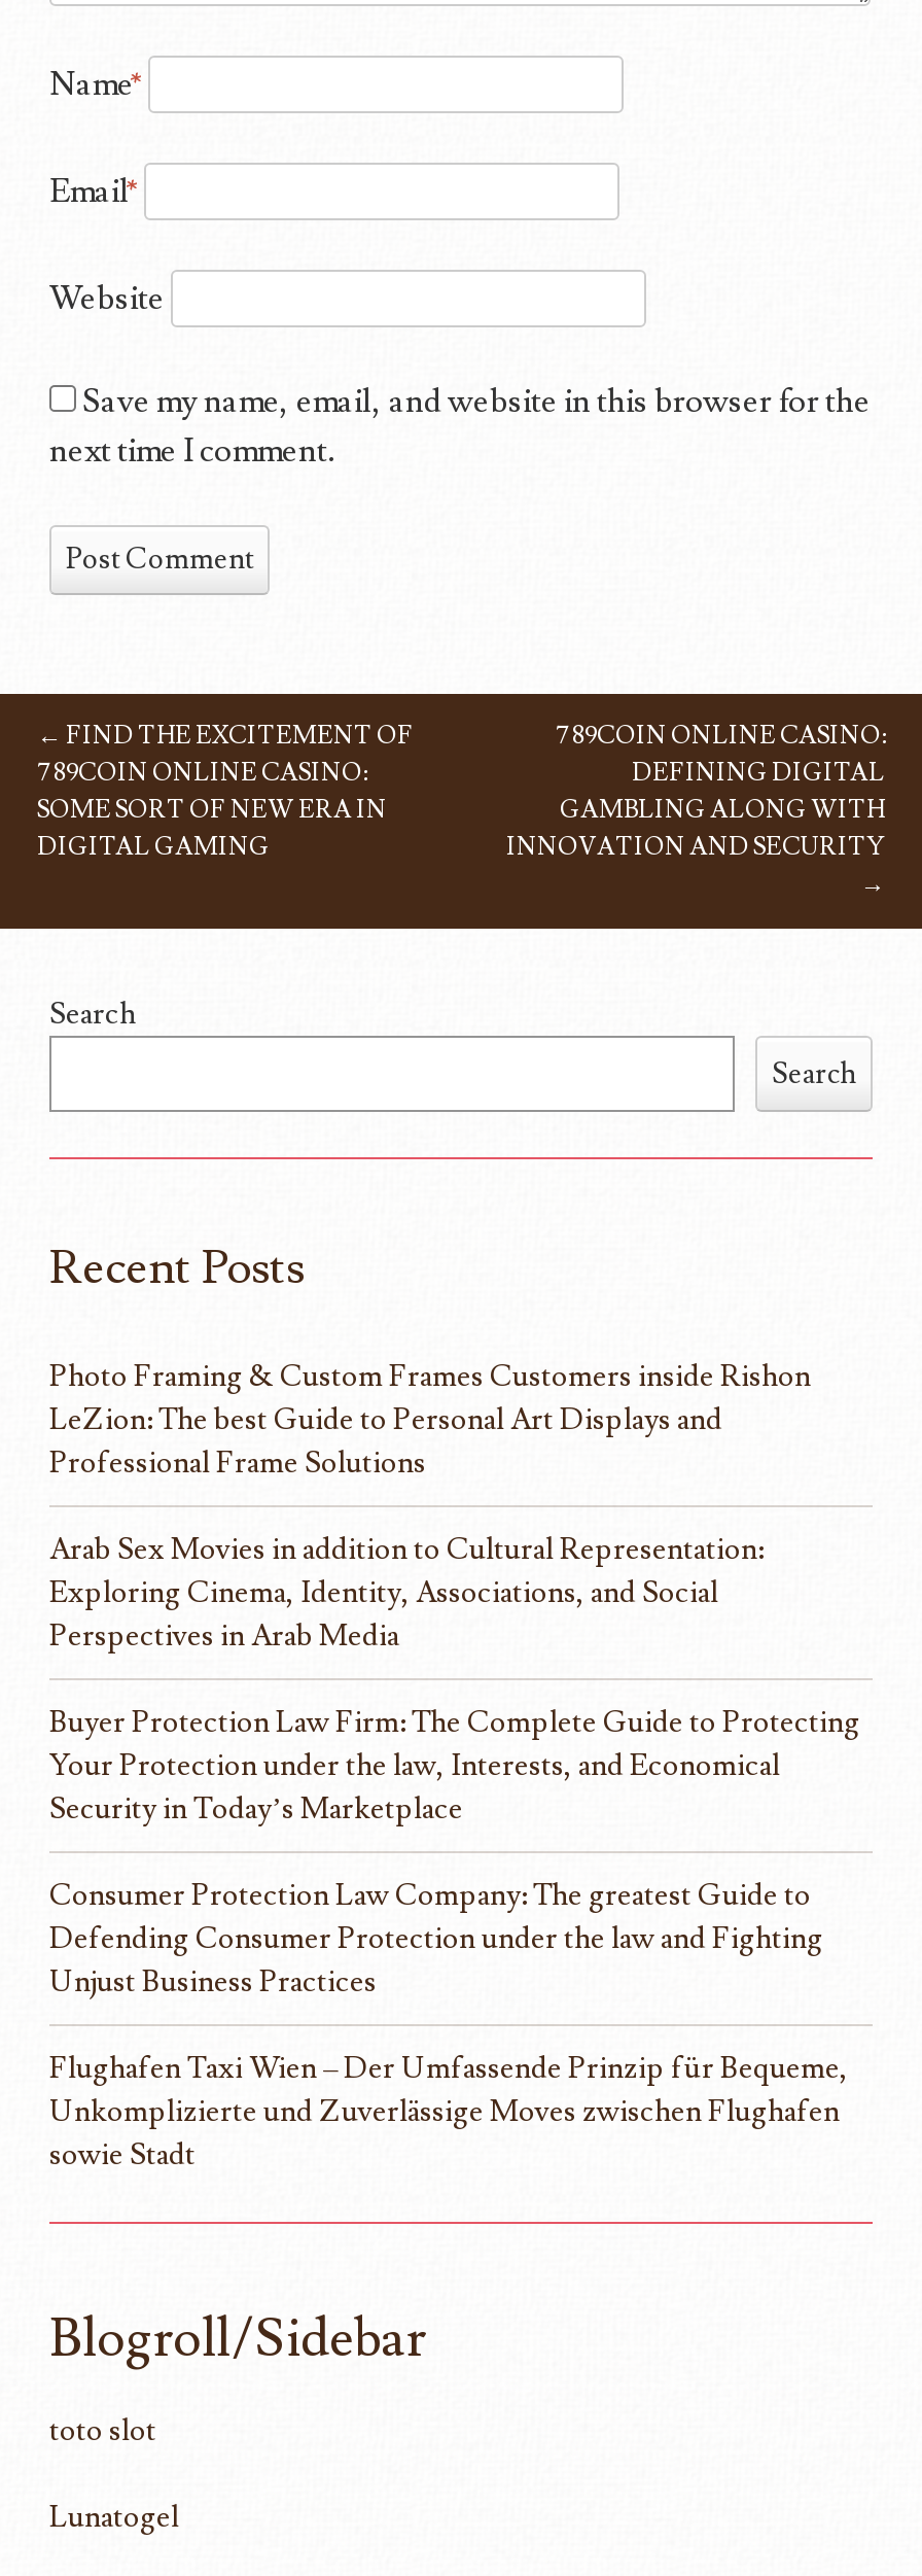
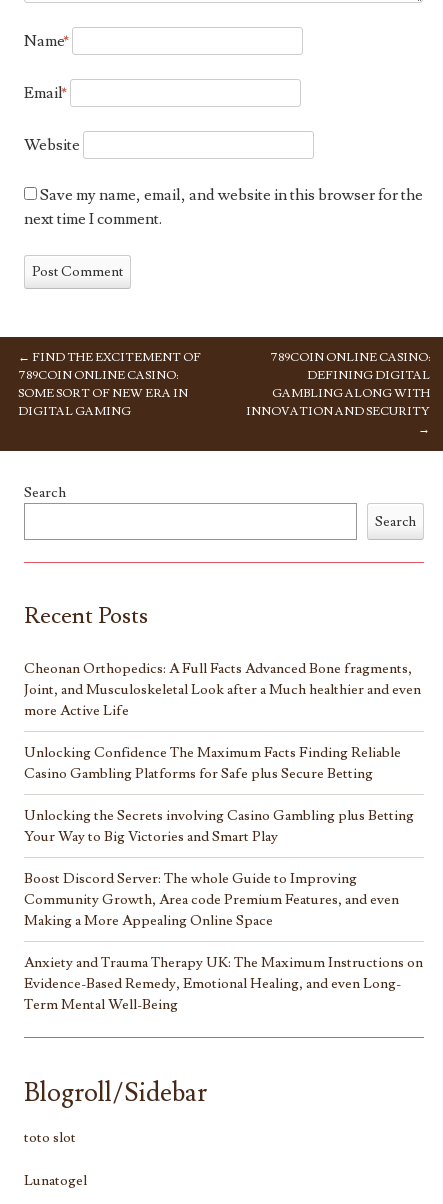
[49,1357,811,1483] Photo Framing & Custom Frames Customers inside Rishon | LeZion: The best Guide to Personal Art Displays and | Professional Frame Solutions -> [24,659,421,720] Cheonan Orthopedics: A Full Facts Advanced Bone fragments, | Joint, and Musculoskeletal Look after a Much healthier and even | more Active Life
[49,1530,764,1656] Arab Sex Movies in addition to Cultural Representation: | Exploring Cinema, Identity, Associations, and Social | Perspectives in Arab Media -> [24,743,401,783] Unlocking Confidence The Maximum Facts Finding Reliable | Casino Gambling Platforms for Safe plus Secure Betting
[49,1703,860,1829] Buyer Protection Law Firm: The Complete Guide to Protecting | Your Protection under the law, Interests, and Economical | Security in Today’s Marketplace -> [24,806,414,846] Unlocking the Secrets involving Casino Gambling plus Betting | Your Way to Big Victories and Smart Play
[49,1876,823,2002] Consumer Protection Law Company: The greatest Guide to | Defending Consumer Protection under the law and Fighting | Unjust Business Practices -> [24,869,399,930] Boost Discord Server: The whole Guide to Improving | Community Growth, Area code Premium Features, and even | Making a More Appealing Online Space
[49,2049,848,2175] Flughafen Taxi Wien – Der Umfassende Prinzip für Bequeme, | Unkomplizierte und Zuverlässige Moves zwischen Flughafen | sowie Stadt -> [24,953,423,1014] Anxiety and Trauma Therapy UK: The Maximum Instructions on | Evidence-Based Remedy, Emotional Healing, and even Long- | Term Mental Well-Being

